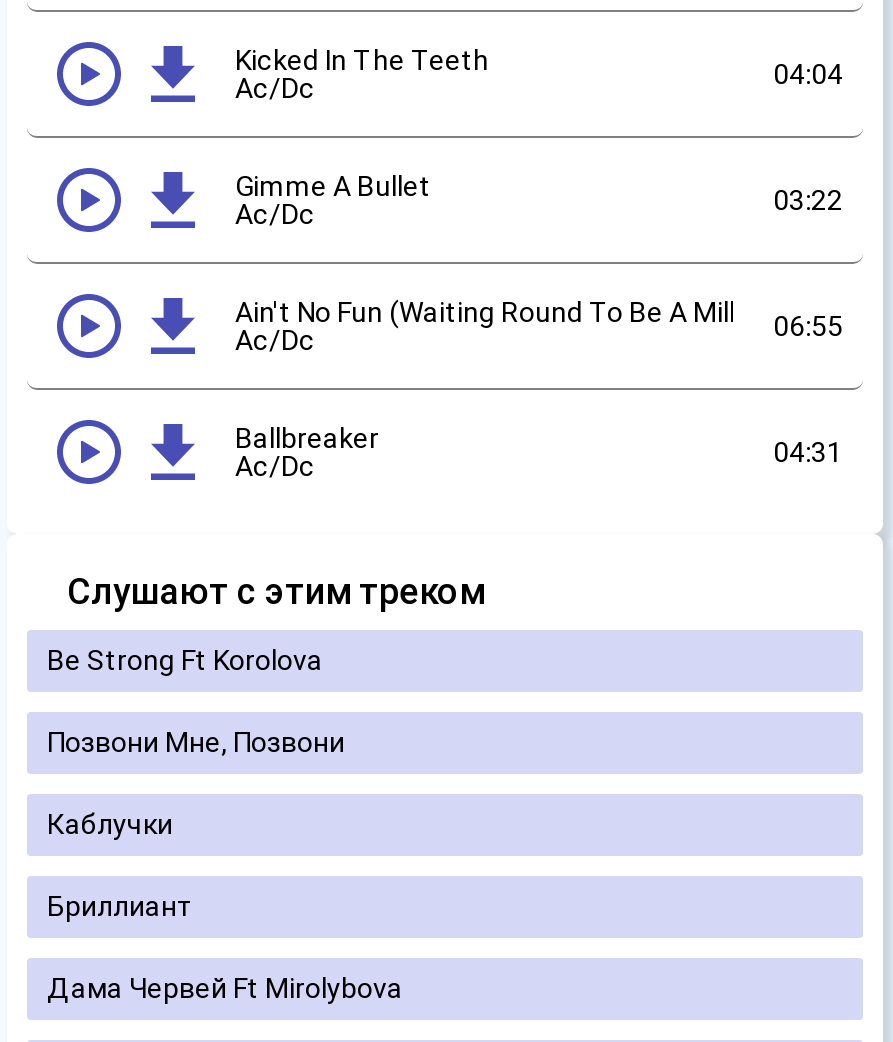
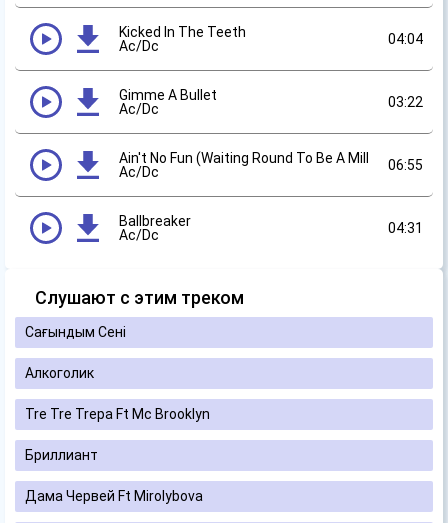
[47,644,323,676] Be Strong Ft Korolova -> [25,324,126,340] Сағындым Сені
[47,726,345,758] Позвони Мне, Позвони -> [25,365,94,381] Алкоголик
[47,808,173,840] Каблучки -> [25,406,210,422] Tre Tre Trepa Ft Mc Brooklyn

